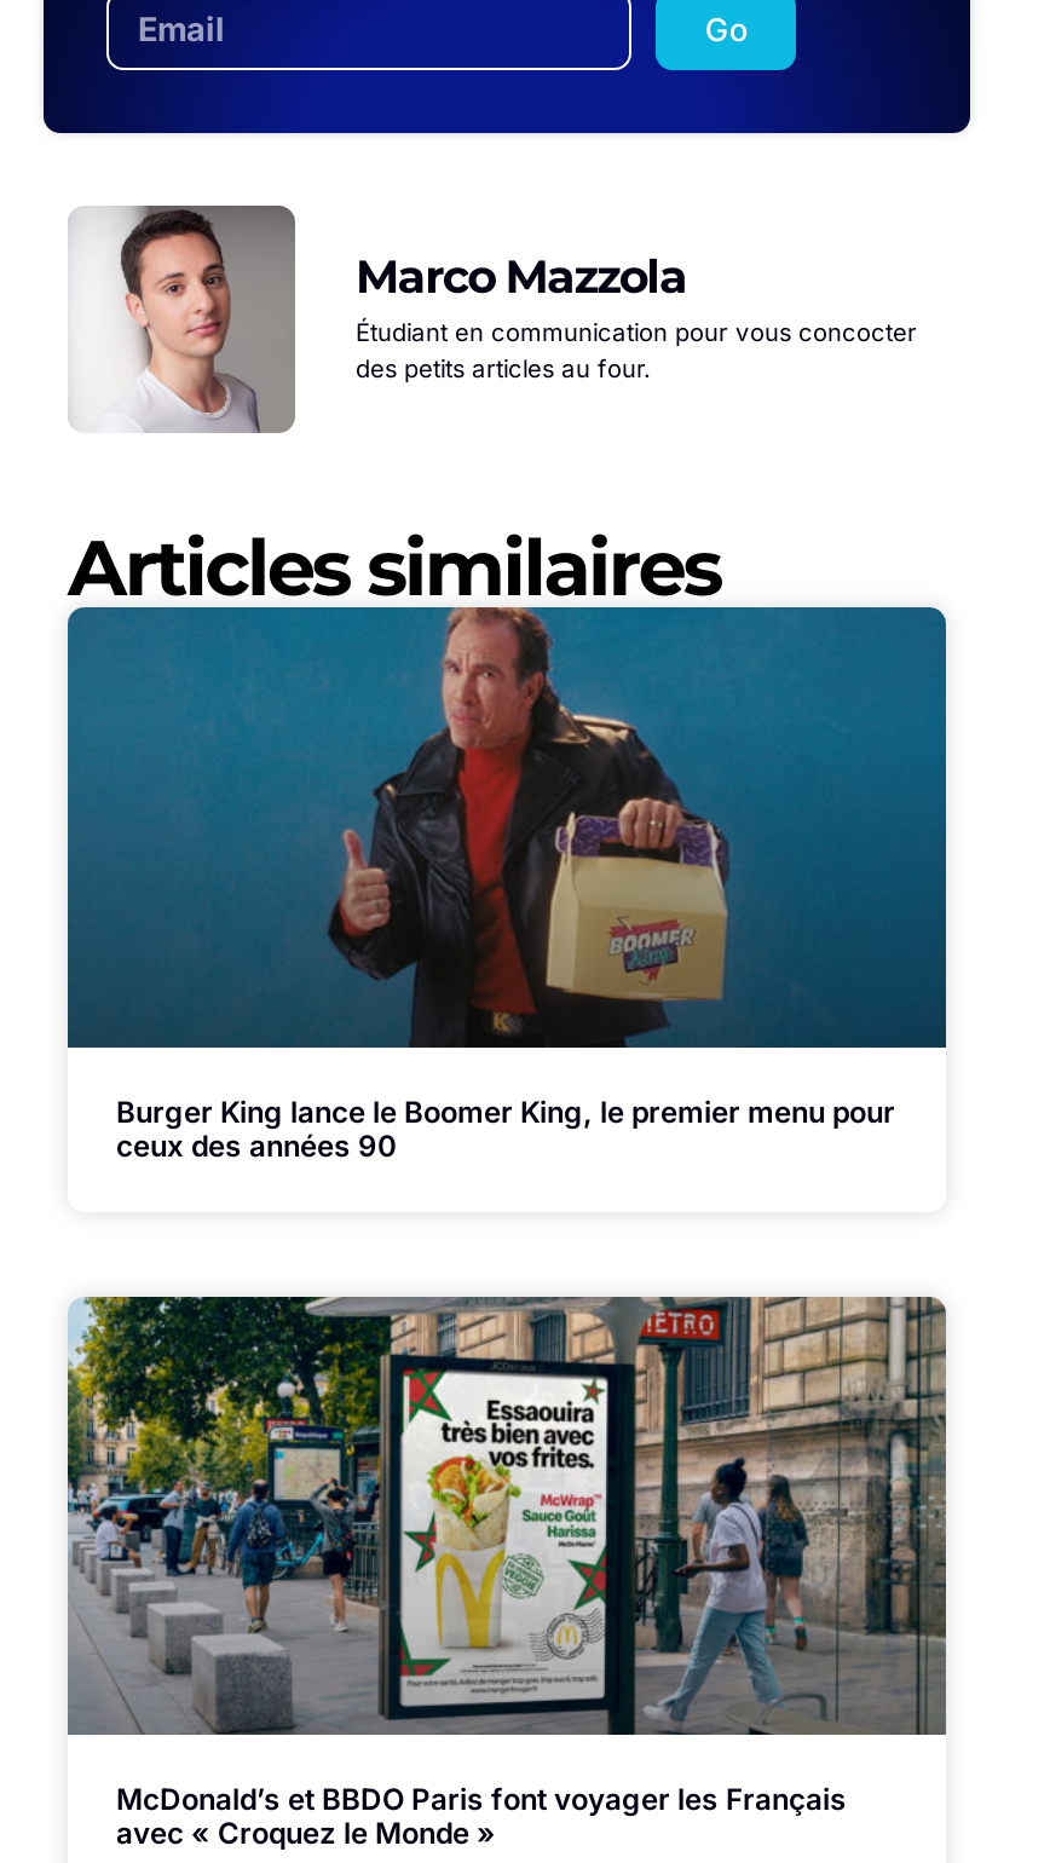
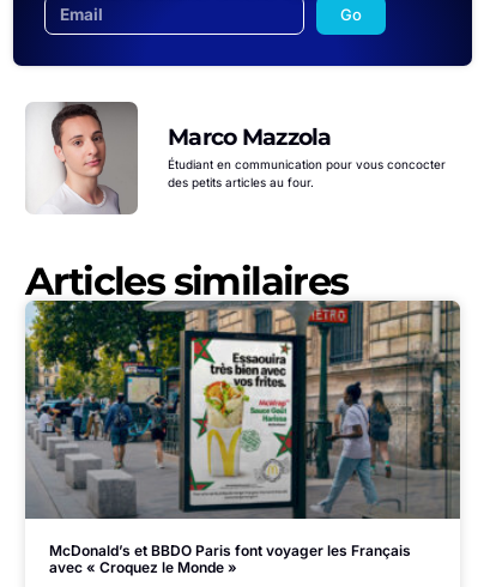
[65,605,948,1163] [image] | Burger King lance le Boomer King, le premier menu pour | ceux des années 90 -> none

